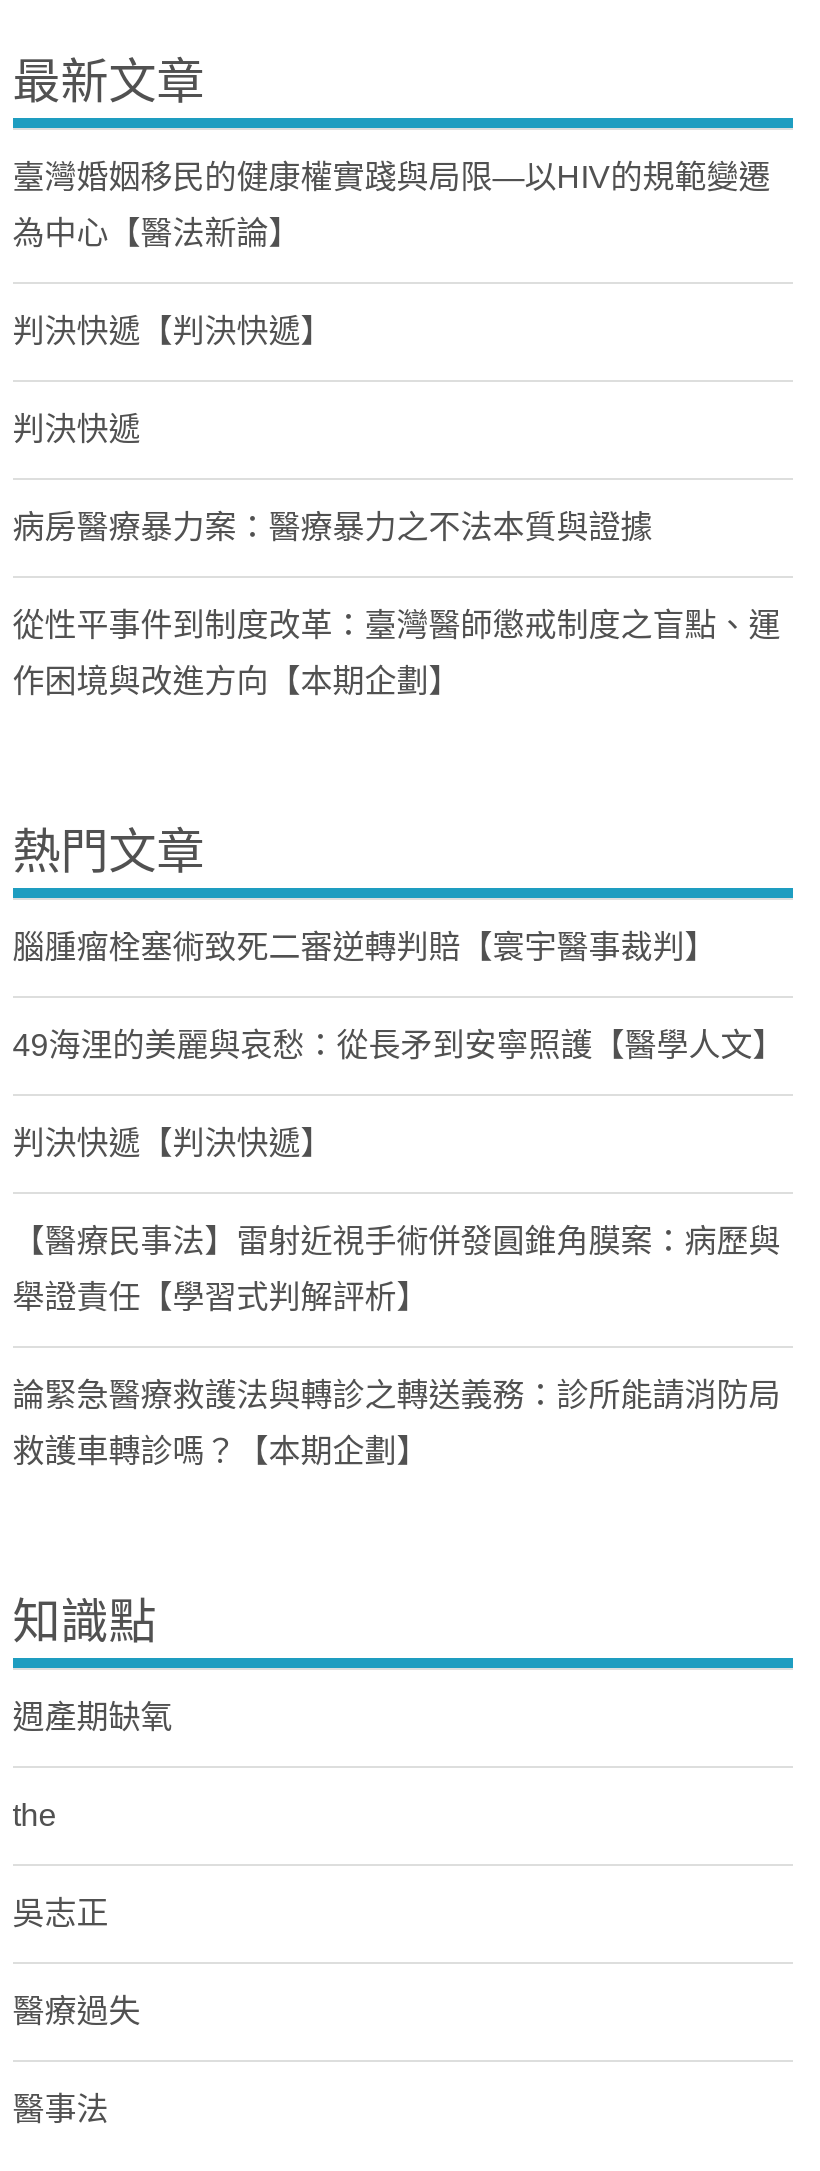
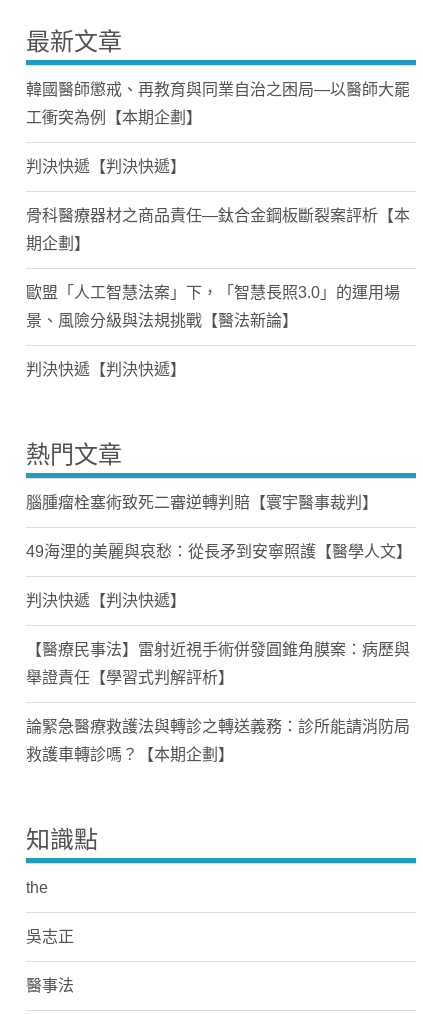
[13,160,771,194] 臺灣婚姻移民的健康權實踐與局限—以HIV的規範變遷 -> [26,81,410,98] 韓國醫師懲戒、再教育與同業自治之困局—以醫師大罷
[13,216,301,250] 為中心【醫法新論】 -> [26,109,202,126] 工衝突為例【本期企劃】
[13,412,781,698] 判決快遞 | 病房醫療暴力案：醫療暴力之不法本質與證據 | 從性平事件到制度改革：臺灣醫師懲戒制度之盲點、運 | 作困境與改進方向【本期企劃】 -> [26,207,410,378] 骨科醫療器材之商品責任—鈦合金鋼板斷裂案評析【本 | 期企劃】 | 歐盟「人工智慧法案」下，「智慧長照3.0」的運用場 | 景、風險分級與法規挑戰【醫法新論】 | 判決快遞【判決快遞】
moved [13,824,785,1648] -> [26,441,412,853]: 熱門文章 | 腦腫瘤栓塞術致死二審逆轉判賠【寰宇醫事裁判】 | 49海浬的美麗與哀愁：從長矛到安寧照護【醫學人文】 | ... | 救護車轉診嗎？【本期企劃】 | 知識點
[13,1700,173,1734] 週產期缺氧 -> none
[13,1994,141,2028] 醫療過失 -> none

